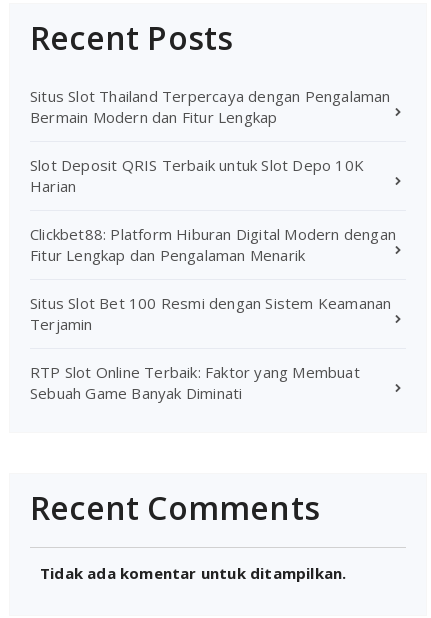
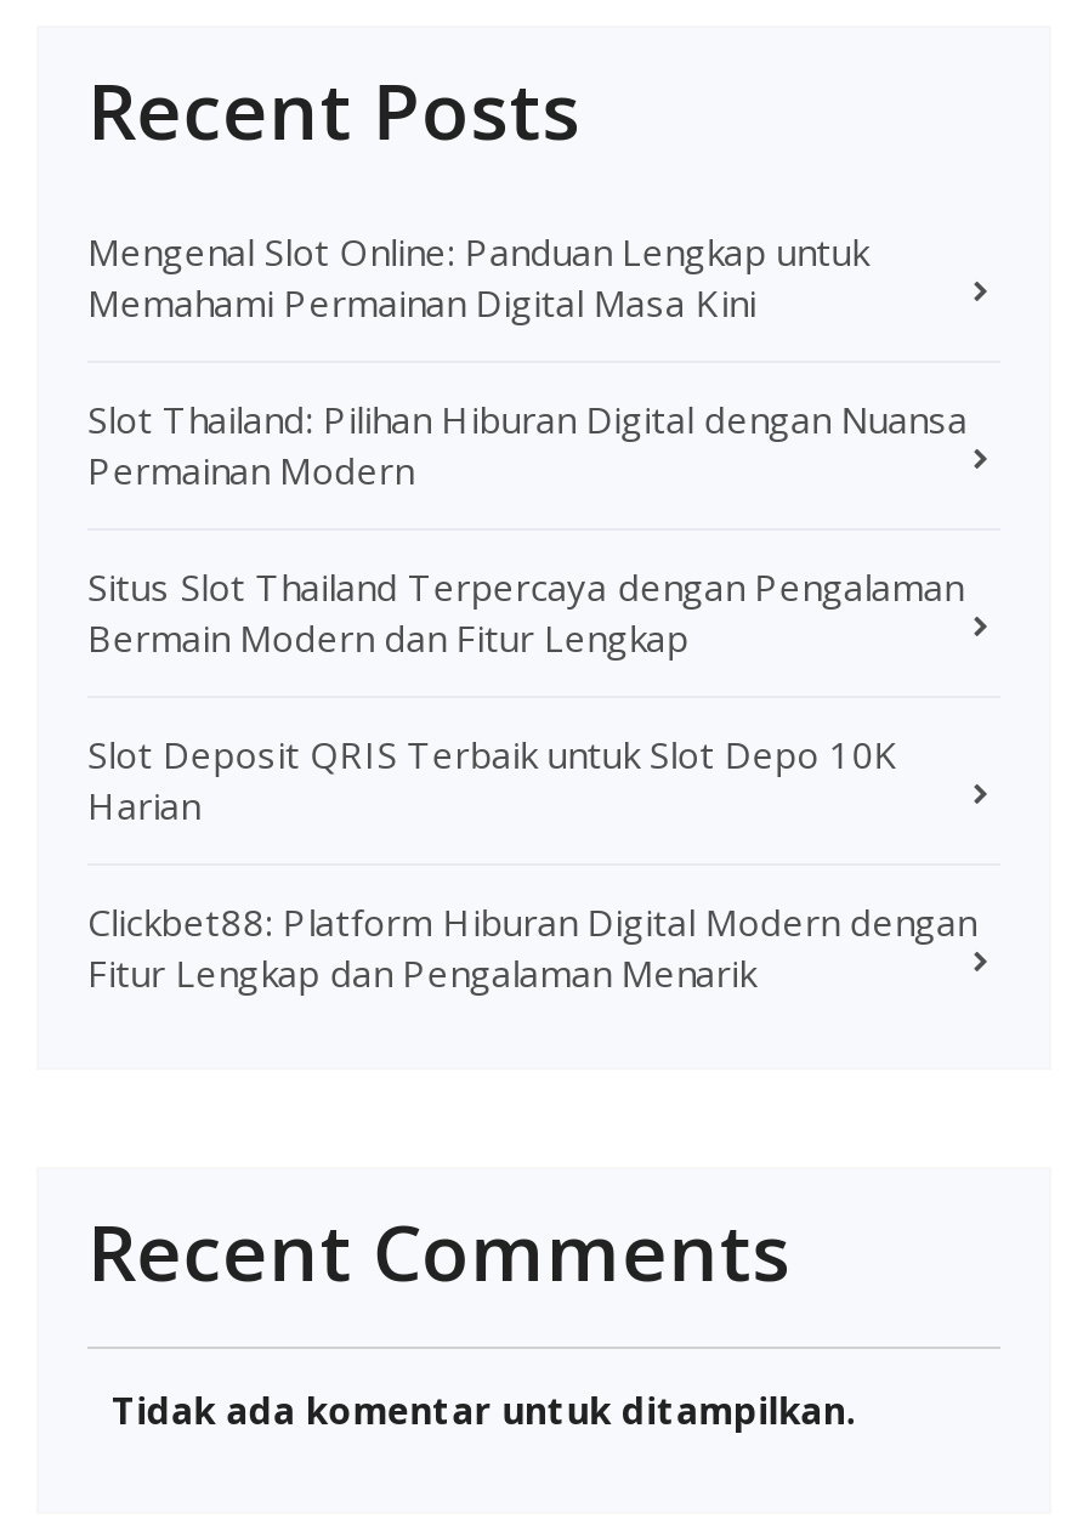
none -> [87,226,967,493] Mengenal Slot Online: Panduan Lengkap untuk | Memahami Permainan Digital Masa Kini | Slot Thailand: Pilihan Hiburan Digital dengan Nuansa | Permainan Modern
moved [30,86,396,265] -> [87,561,976,996]: Situs Slot Thailand Terpercaya dengan Pengalaman | Bermain Modern dan Fitur Lengkap | Slot Deposit QRIS Terbaik untuk Slot Depo 10K | Harian | Clickbet88: Platform Hiburan Digital Modern dengan | Fitur Lengkap dan Pengalaman Menarik
[30,293,391,403] Situs Slot Bet 100 Resmi dengan Sistem Keamanan | Terjamin | RTP Slot Online Terbaik: Faktor yang Membuat | Sebuah Game Banyak Diminati -> none

